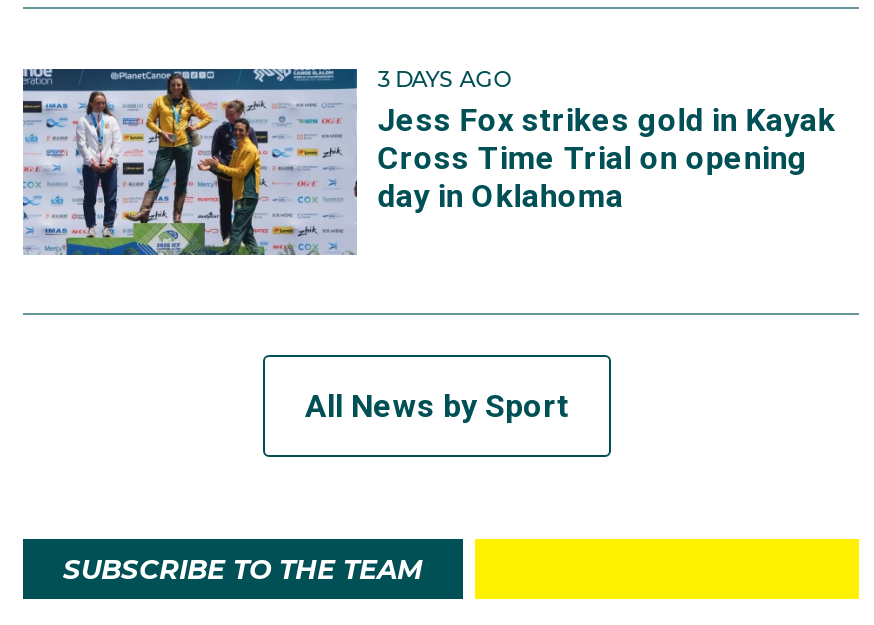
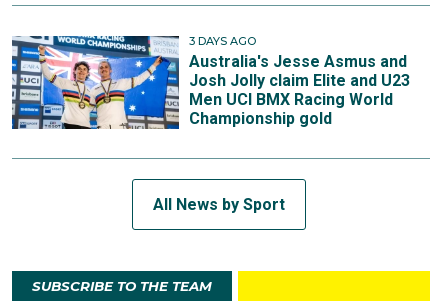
[21,67,835,257] [image] | Jess Fox strikes gold in Kayak | Cross Time Trial on opening | day in Oklahoma -> [12,35,410,130] [image] | Australia's Jesse Asmus and | Josh Jolly claim Elite and U23 | Men UCI BMX Racing World | Championship gold

